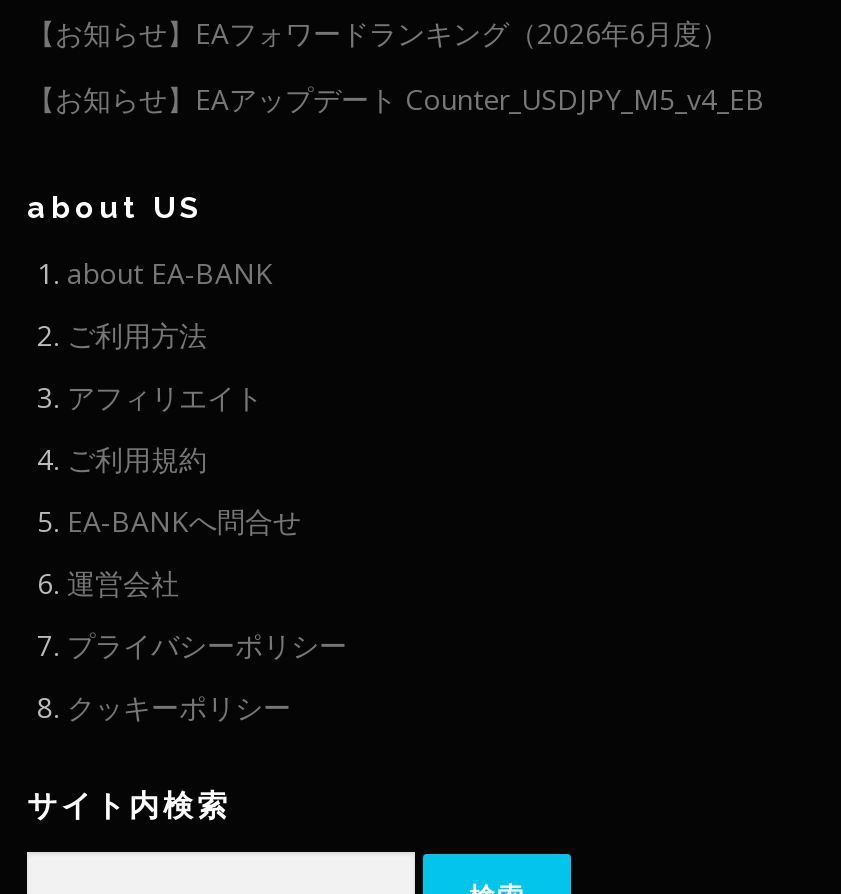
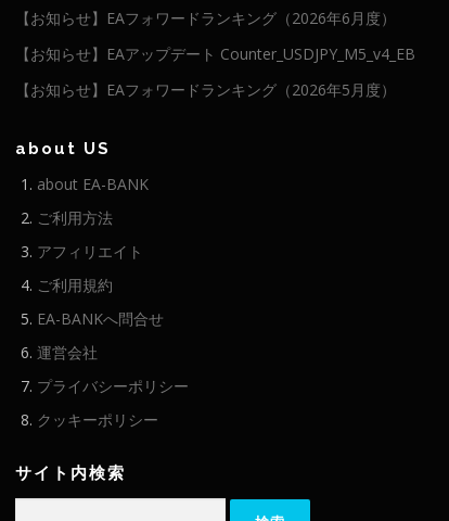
none -> [15,79,396,100] 【お知らせ】EAフォワードランキング（2026年5月度）

